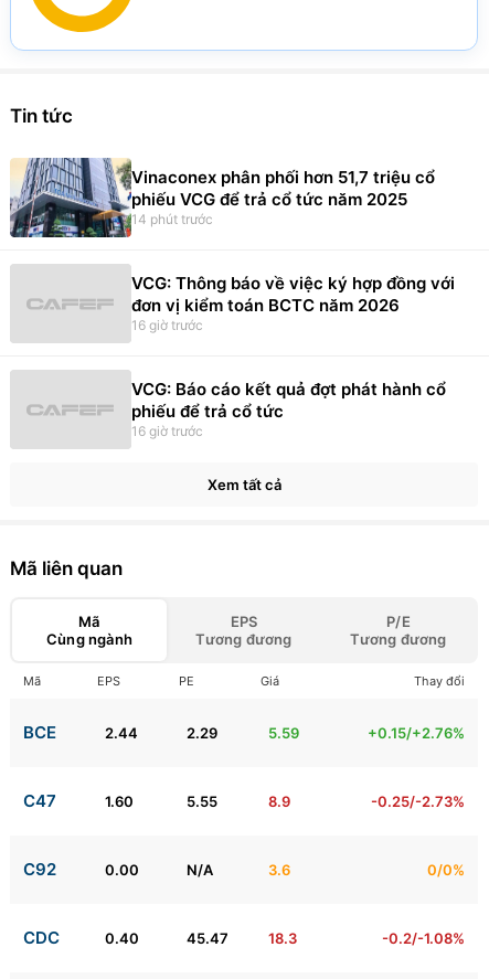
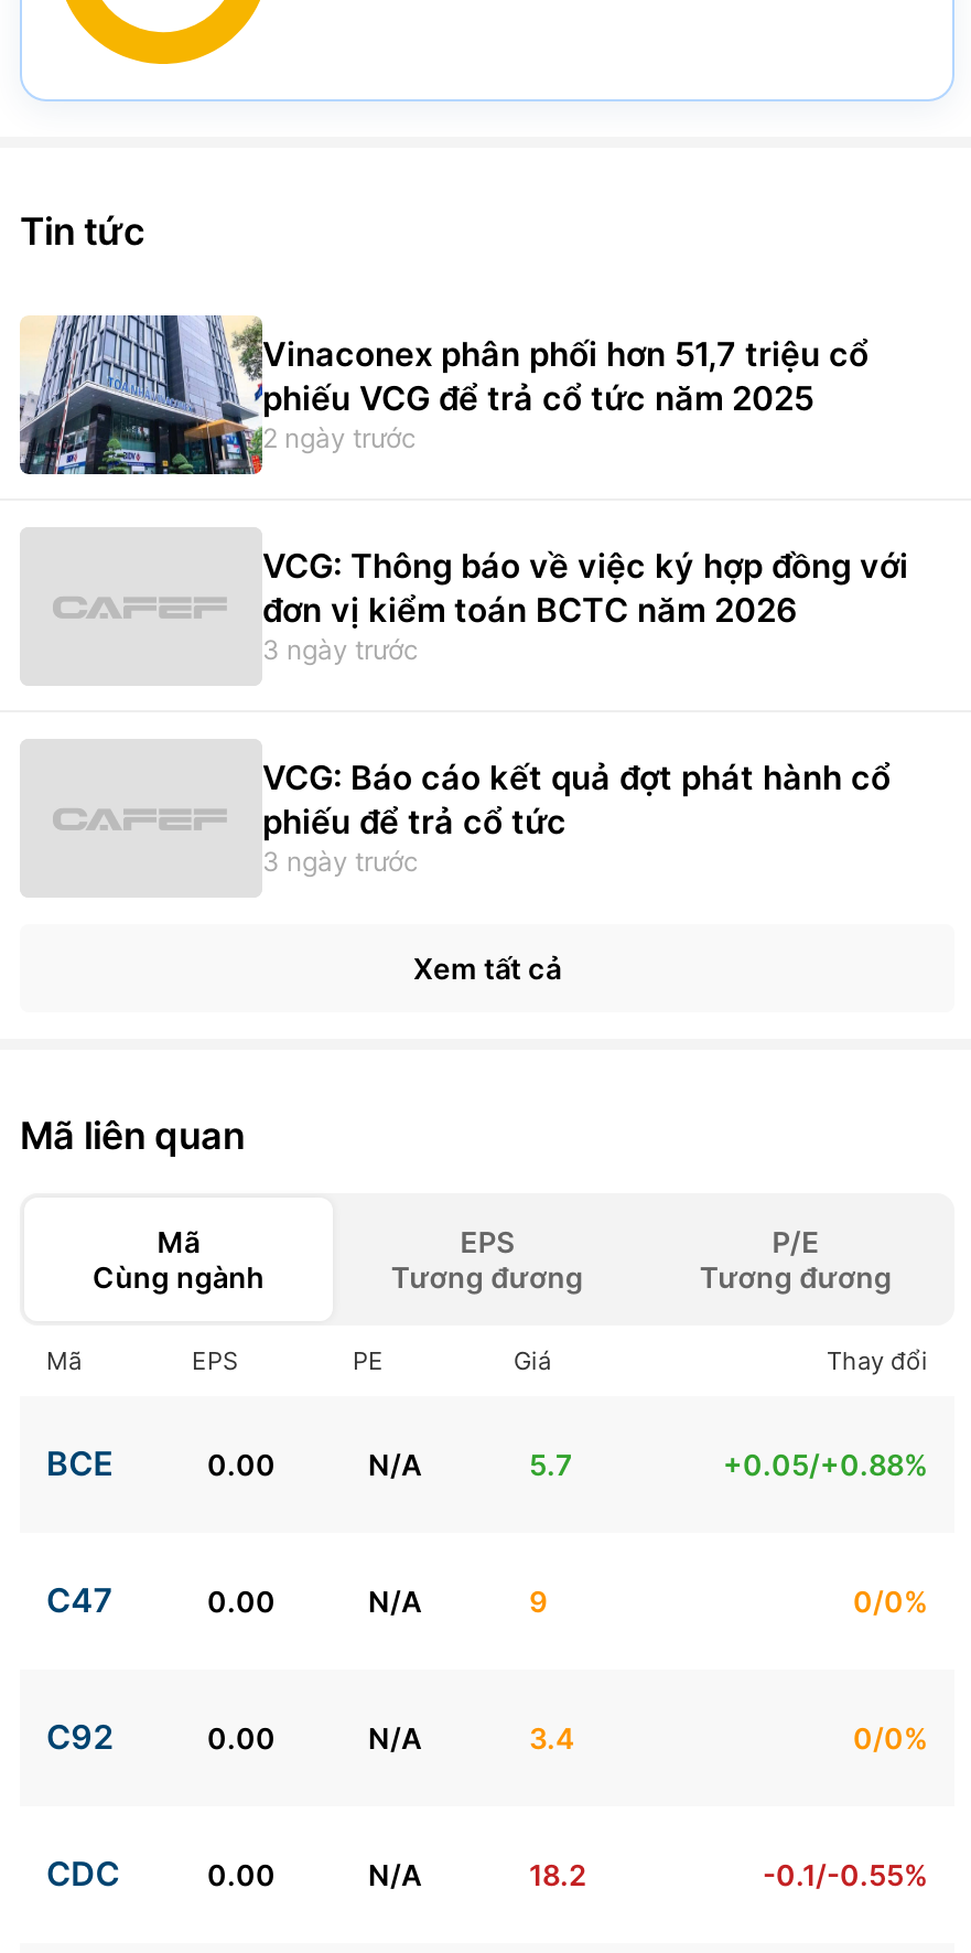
[131,211,213,228] 14 phút trước -> [262,422,417,455] 2 ngày trước
[131,317,203,334] 16 giờ trước -> [262,634,419,667] 3 ngày trước
[131,423,203,440] 16 giờ trước -> [262,846,419,879] 3 ngày trước
[105,724,465,741] 2.44 | 2.29 | 5.59 | +0.15/+2.76% -> [207,1446,928,1481] 0.00 | N/A | 5.7 | +0.05/+0.88%
[105,792,465,810] 1.60 | 5.55 | 8.9 | -0.25/-2.73% -> [207,1583,928,1618] 0.00 | N/A | 9 | 0/0%
[268,861,290,878] 3.6 -> [529,1720,575,1755] 3.4
[105,929,465,947] 0.40 | 45.47 | 18.3 | -0.2/-1.08% -> [207,1856,928,1892] 0.00 | N/A | 18.2 | -0.1/-0.55%

